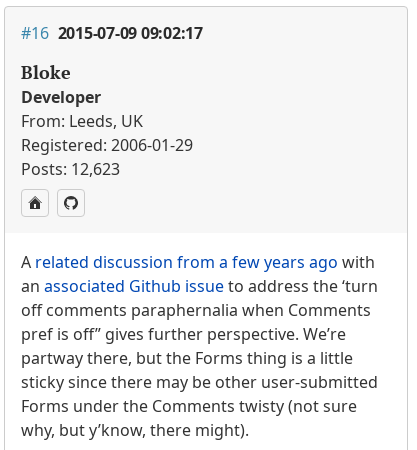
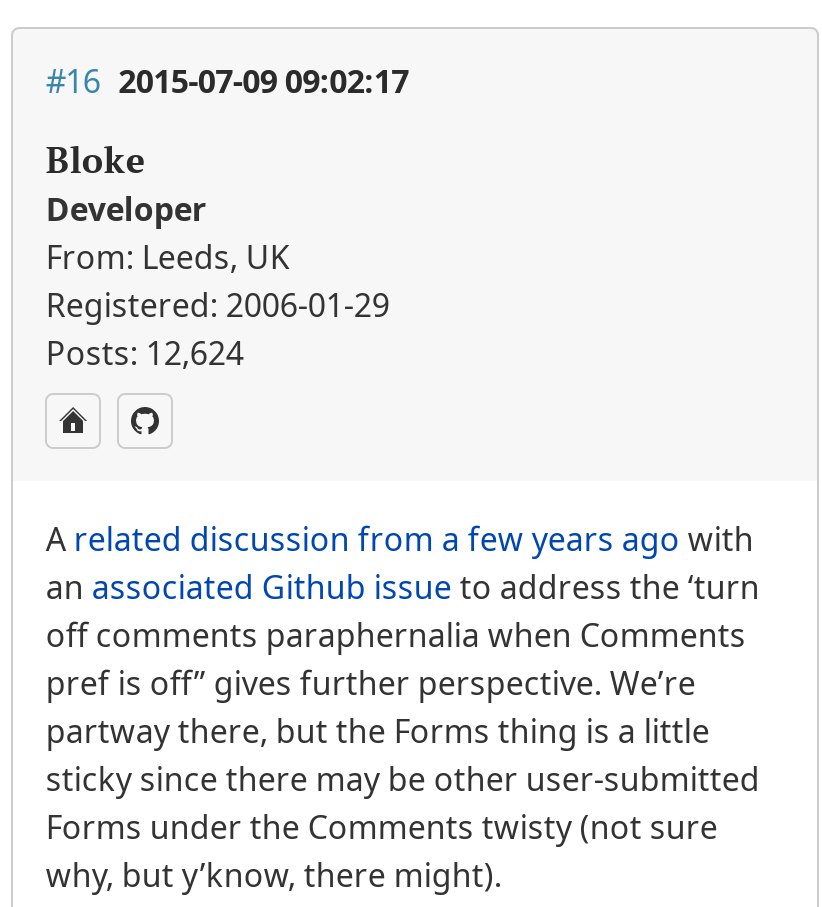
[21,158,120,180] Posts: 12,623 -> [46,331,244,375] Posts: 12,624

